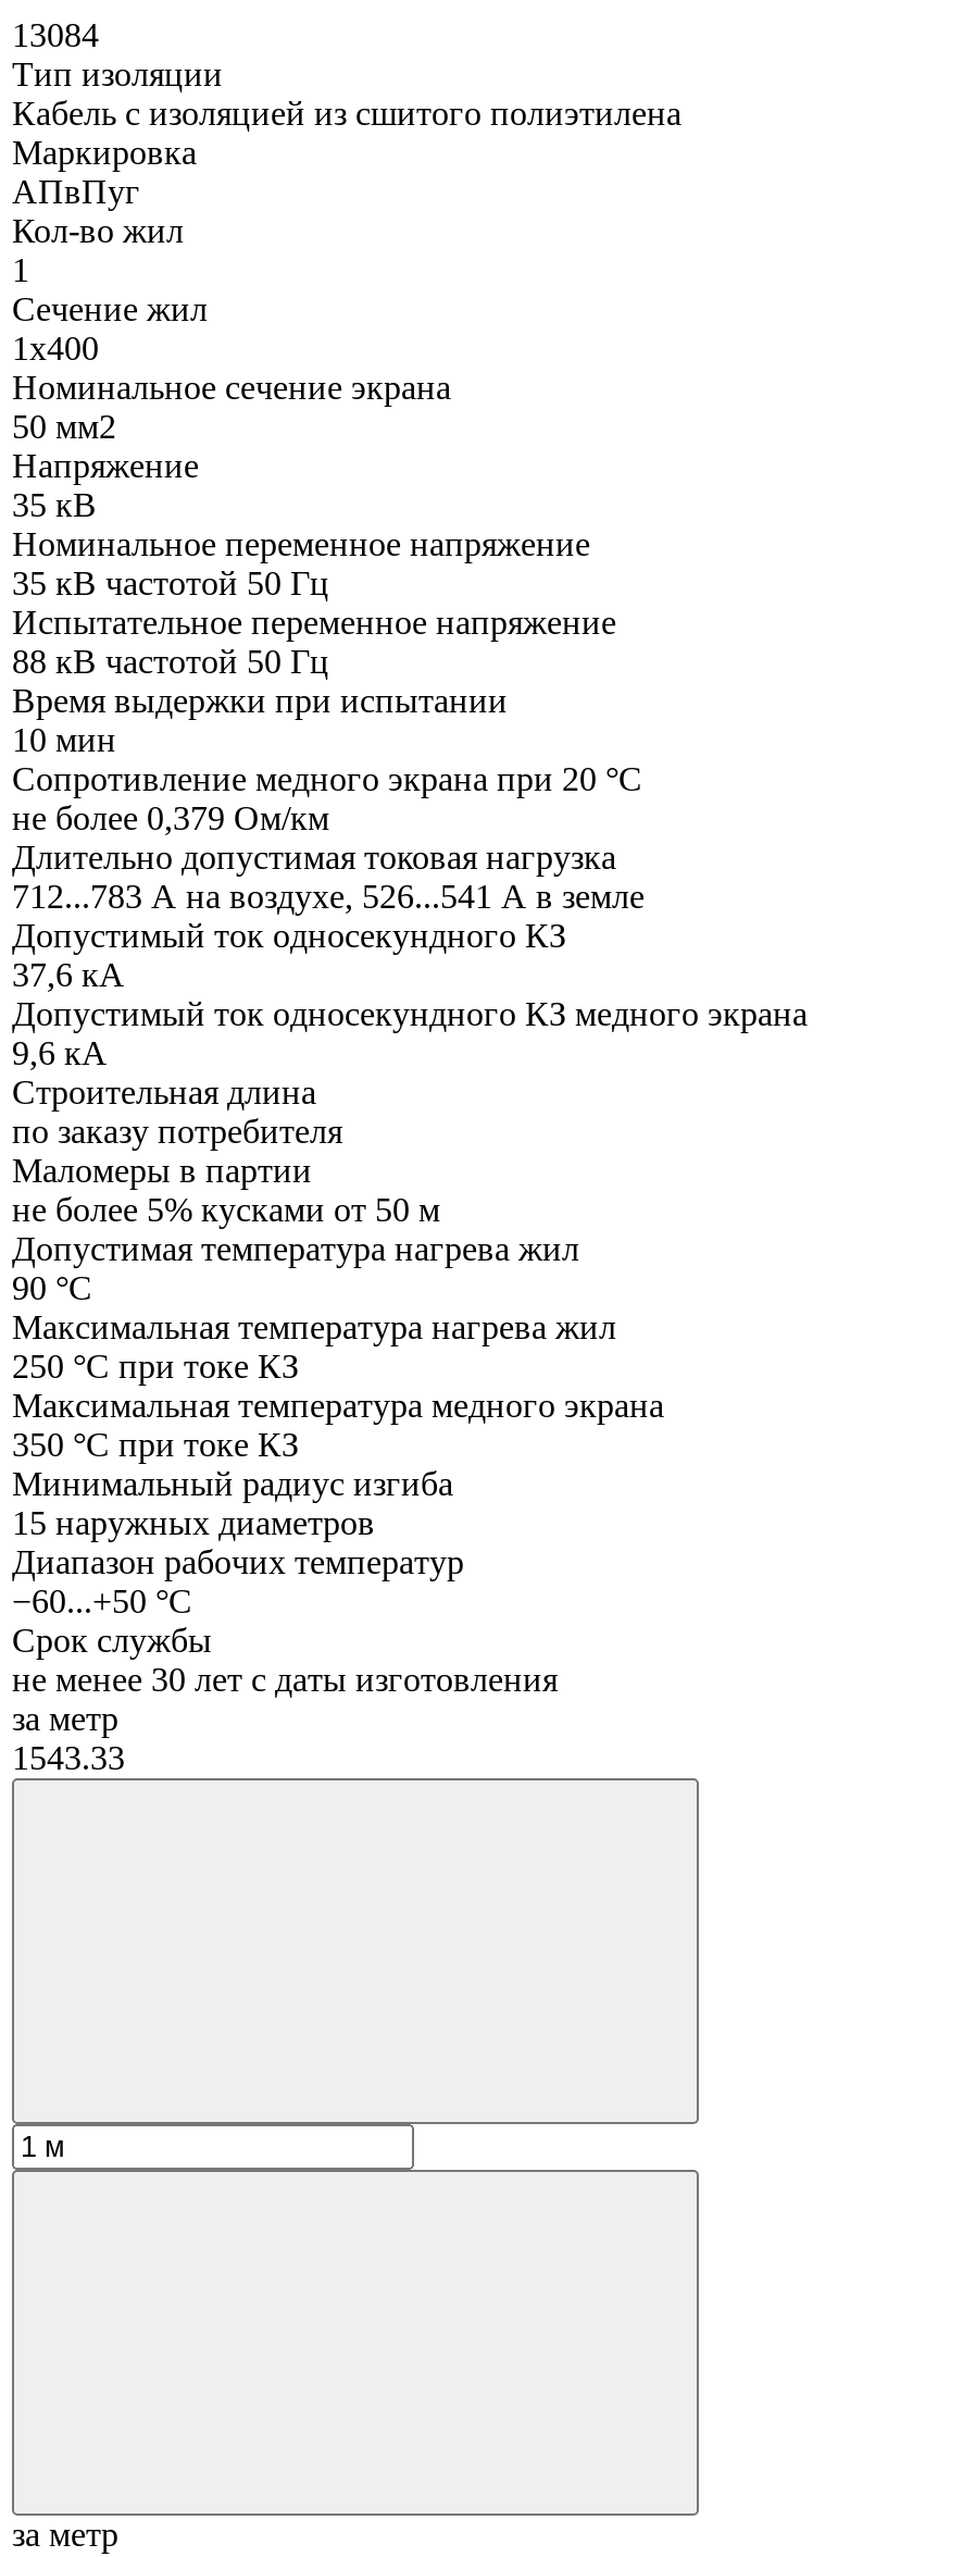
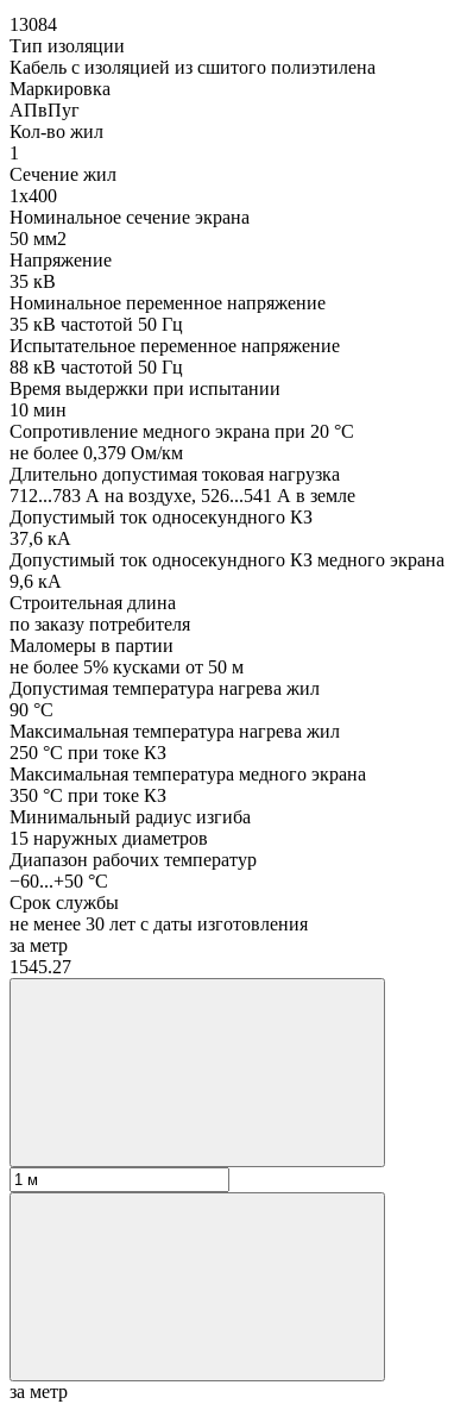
[12,1739,125,1776] 1543.33 -> [10,956,71,977] 1545.27

